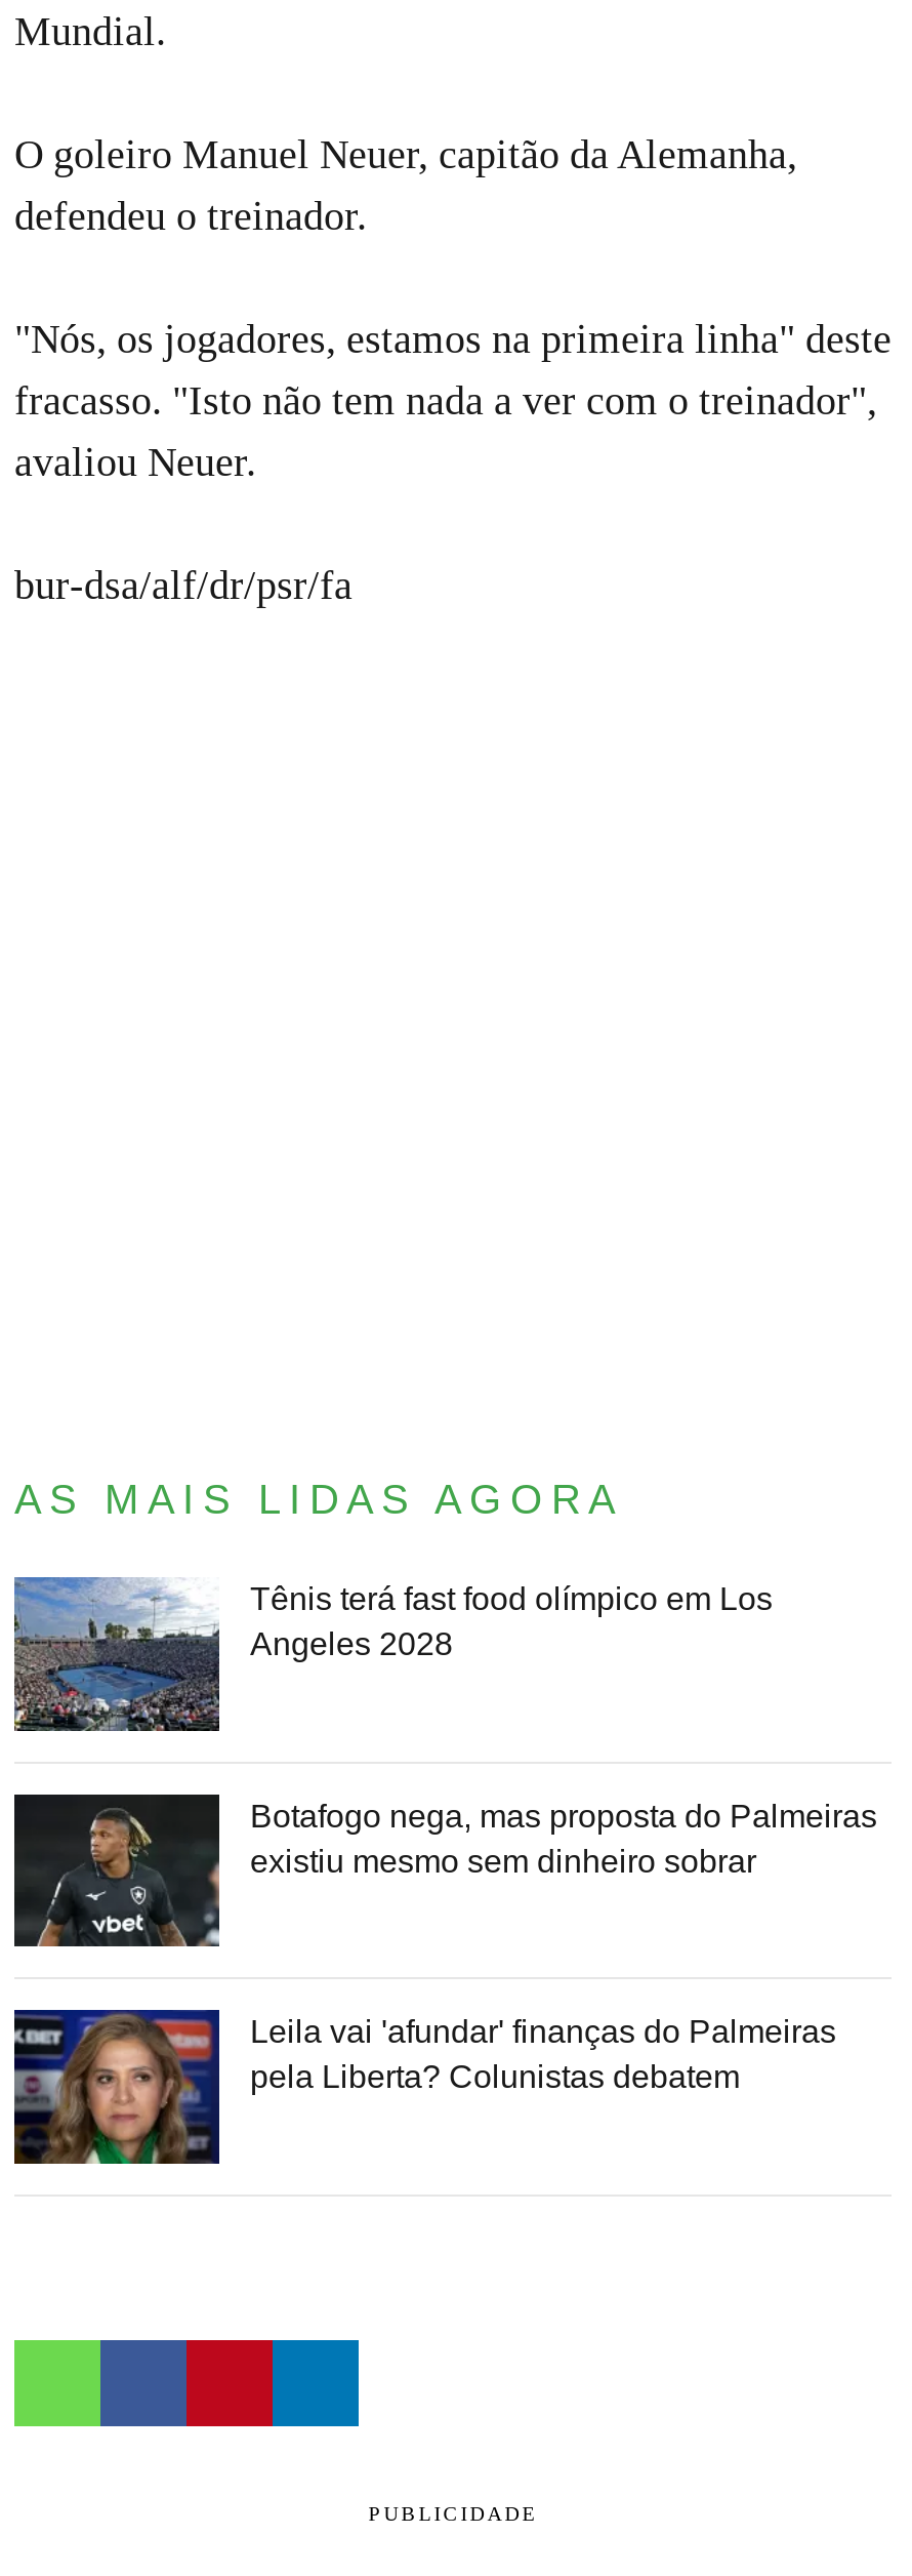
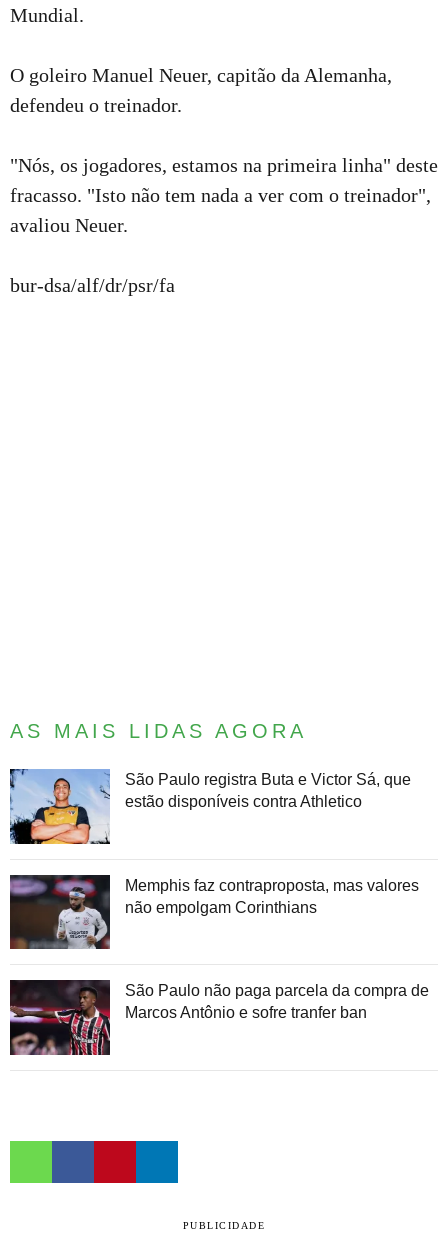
[12,1575,773,1733] [image] | Tênis terá fast food olímpico em Los | Angeles 2028 -> [9,768,411,845] [image] | São Paulo registra Buta e Victor Sá, que | estão disponíveis contra Athletico
[12,1797,877,1946] [image] | Botafogo nega, mas proposta do Palmeiras | existiu mesmo sem dinheiro sobrar -> [9,875,419,949] [image] | Memphis faz contraproposta, mas valores | não empolgam Corinthians
[12,2008,836,2166] [image] | Leila vai 'afundar' finanças do Palmeiras | pela Liberta? Colunistas debatem -> [9,979,429,1056] [image] | São Paulo não paga parcela da compra de | Marcos Antônio e sofre tranfer ban

